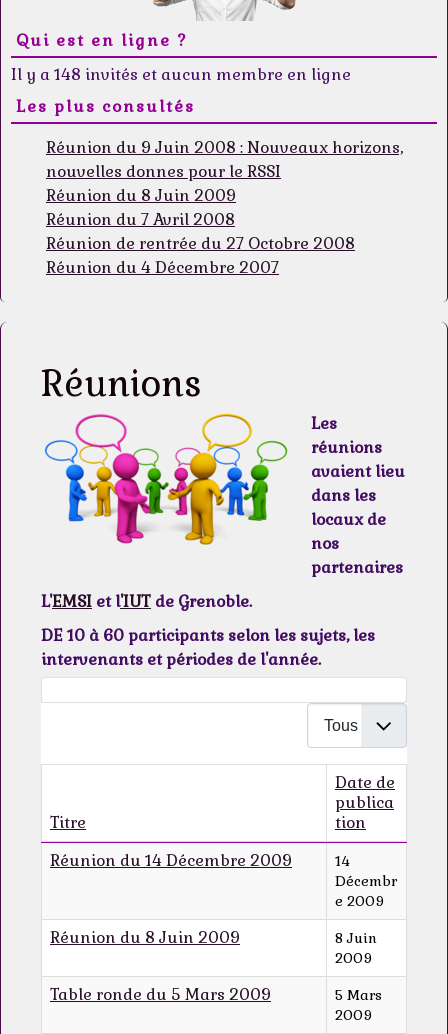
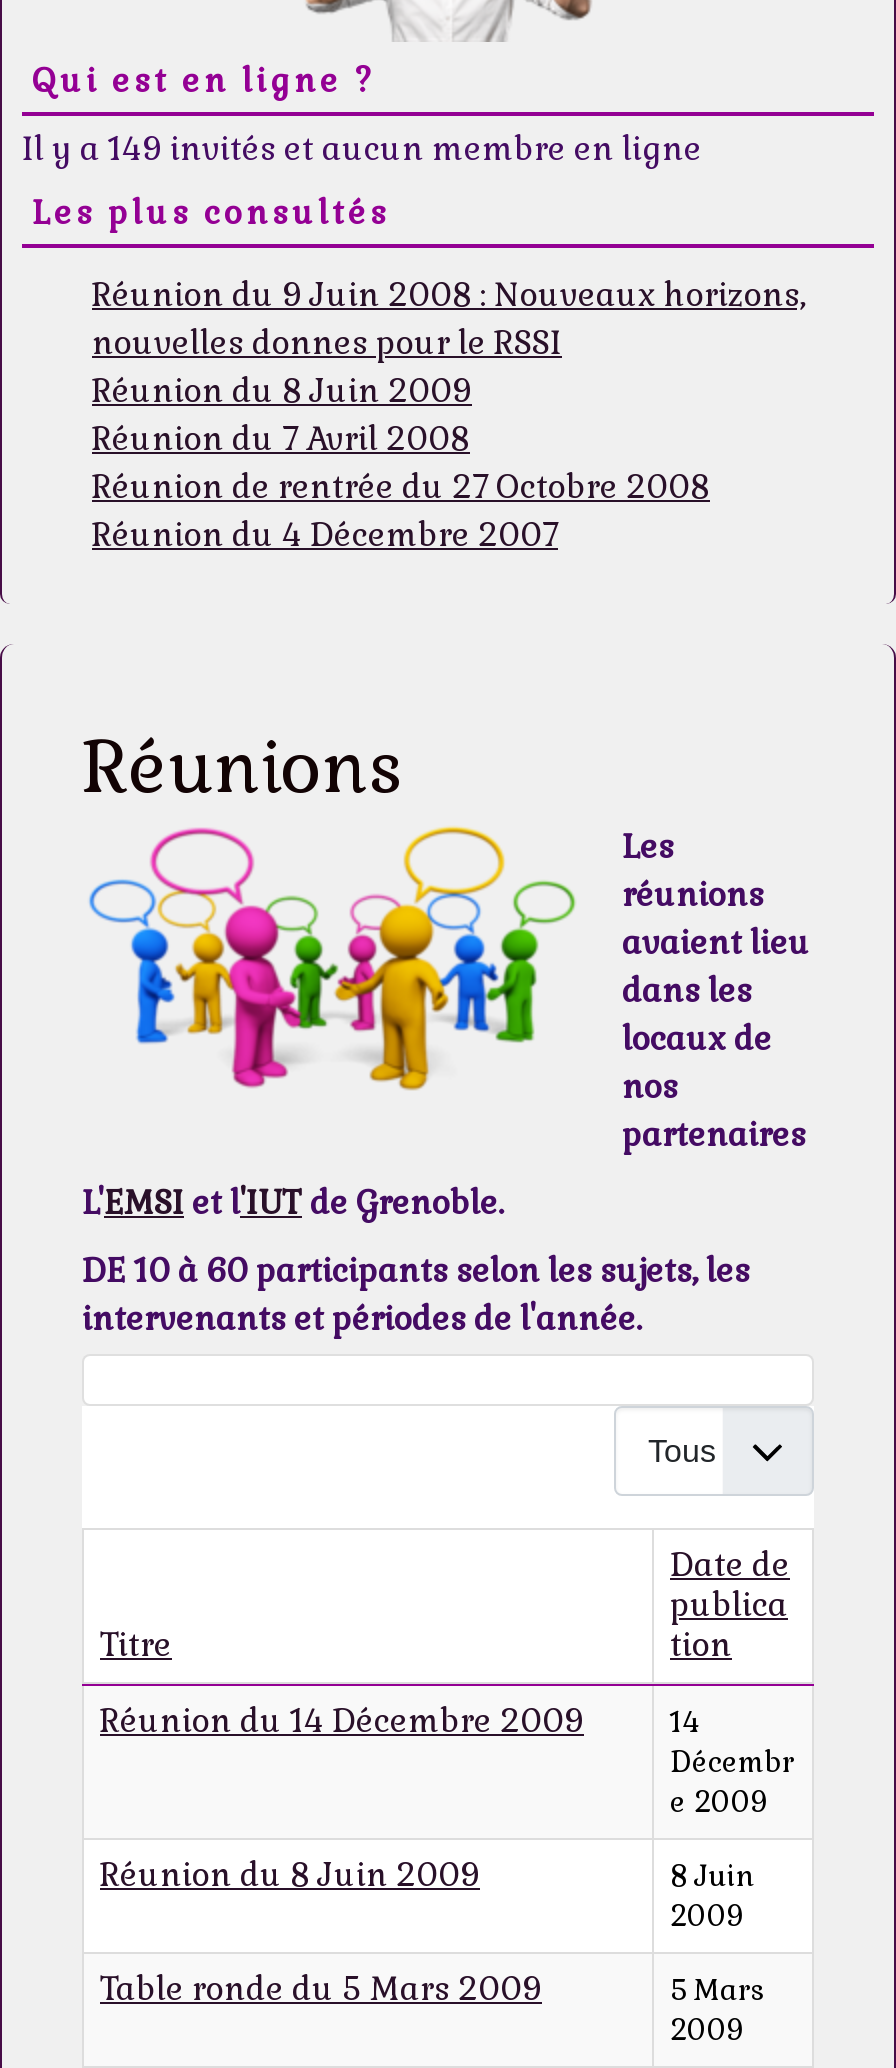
[11,64,351,85] Il y a 148 invités et aucun membre en ligne -> [22,128,702,170] Il y a 149 invités et aucun membre en ligne

